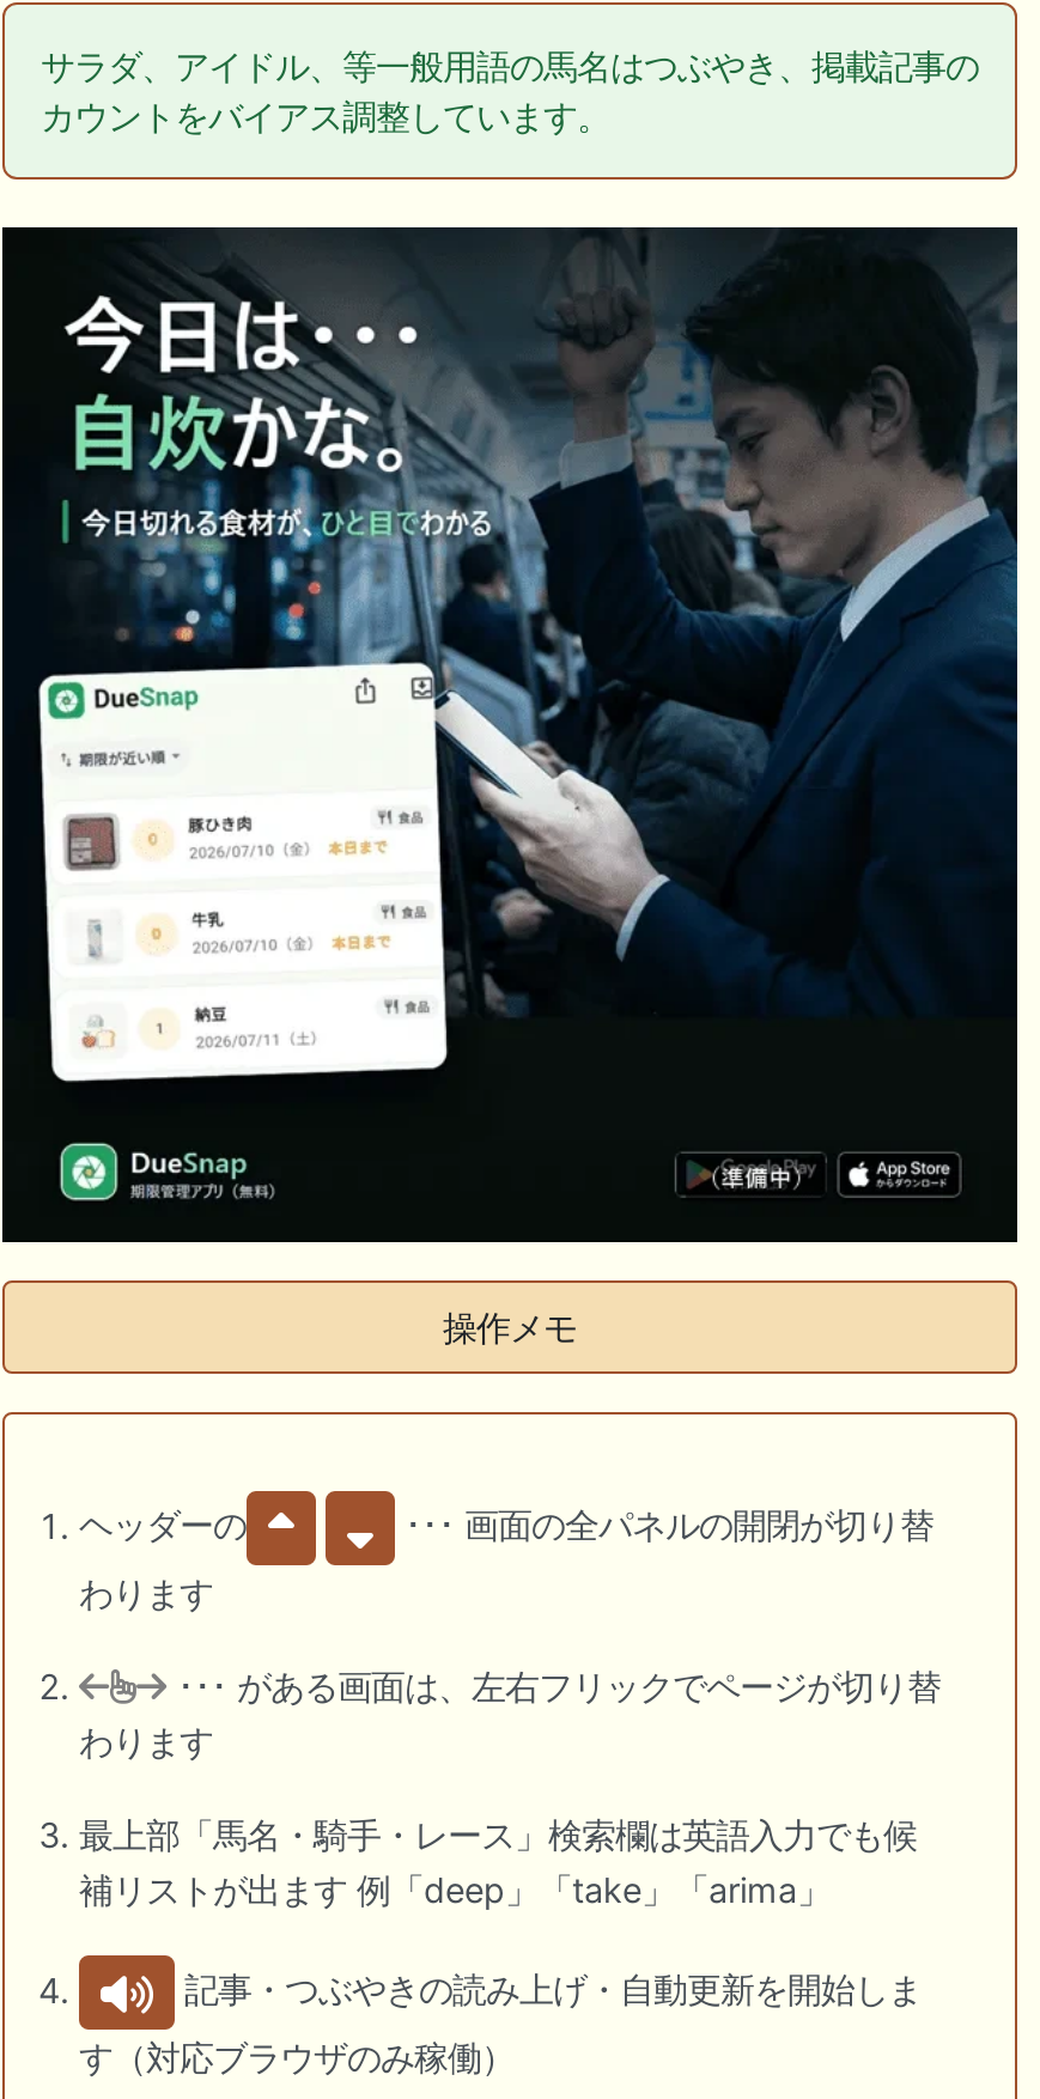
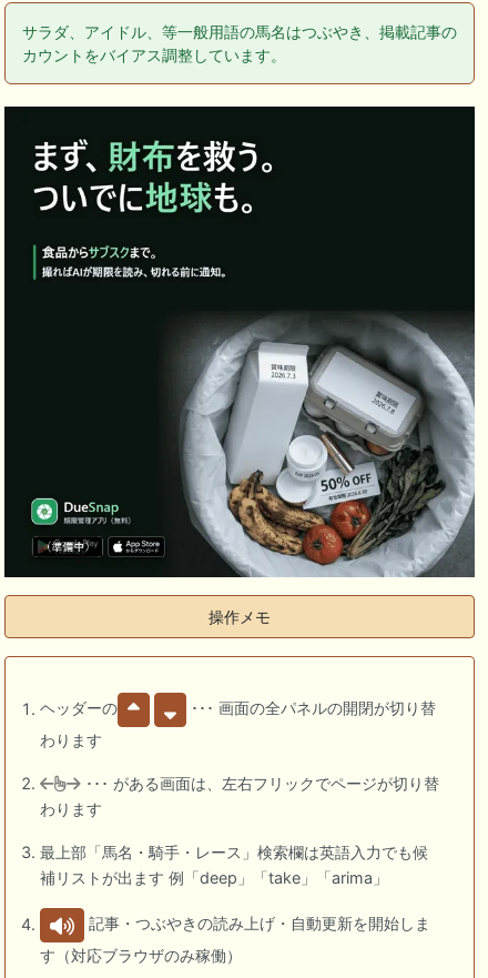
[36,230,1020,1245] [image] -> [21,109,476,578] [image]

